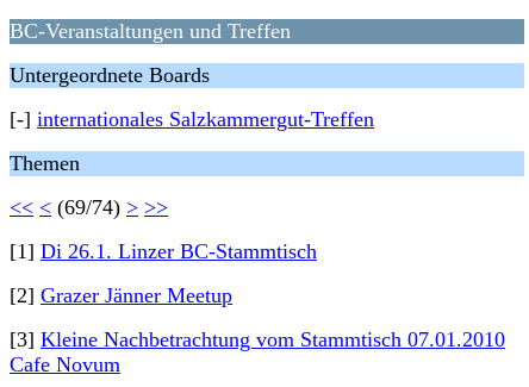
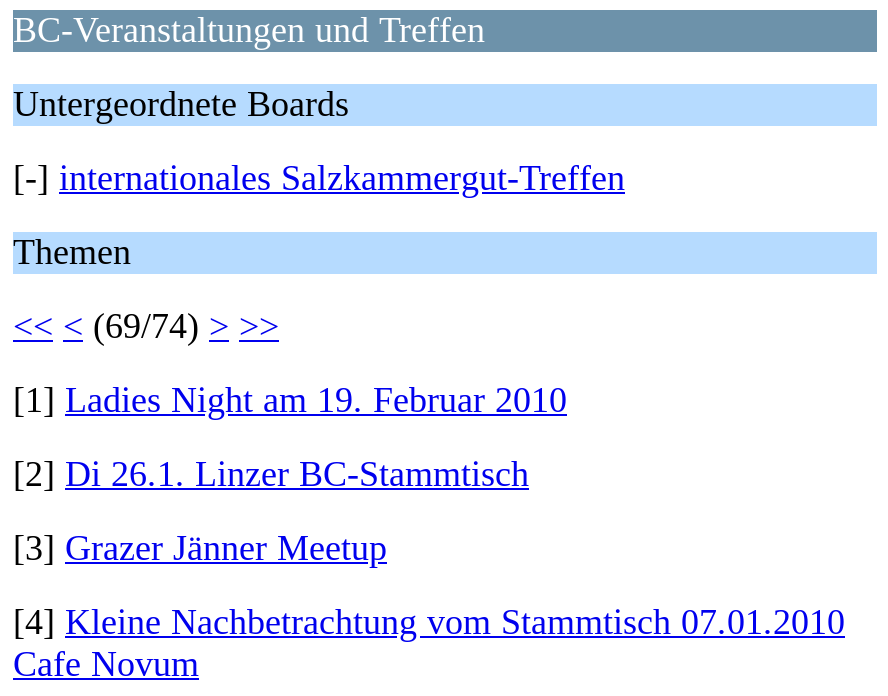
[10,239,505,351] [1] Di 26.1. Linzer BC-Stammtisch | [2] Grazer Jänner Meetup | [3] Kleine Nachbetrachtung vom Stammtisch 07.01.2010 -> [13,380,845,642] [1] Ladies Night am 19. Februar 2010 | [2] Di 26.1. Linzer BC-Stammtisch | [3] Grazer Jänner Meetup | [4] Kleine Nachbetrachtung vom Stammtisch 07.01.2010

